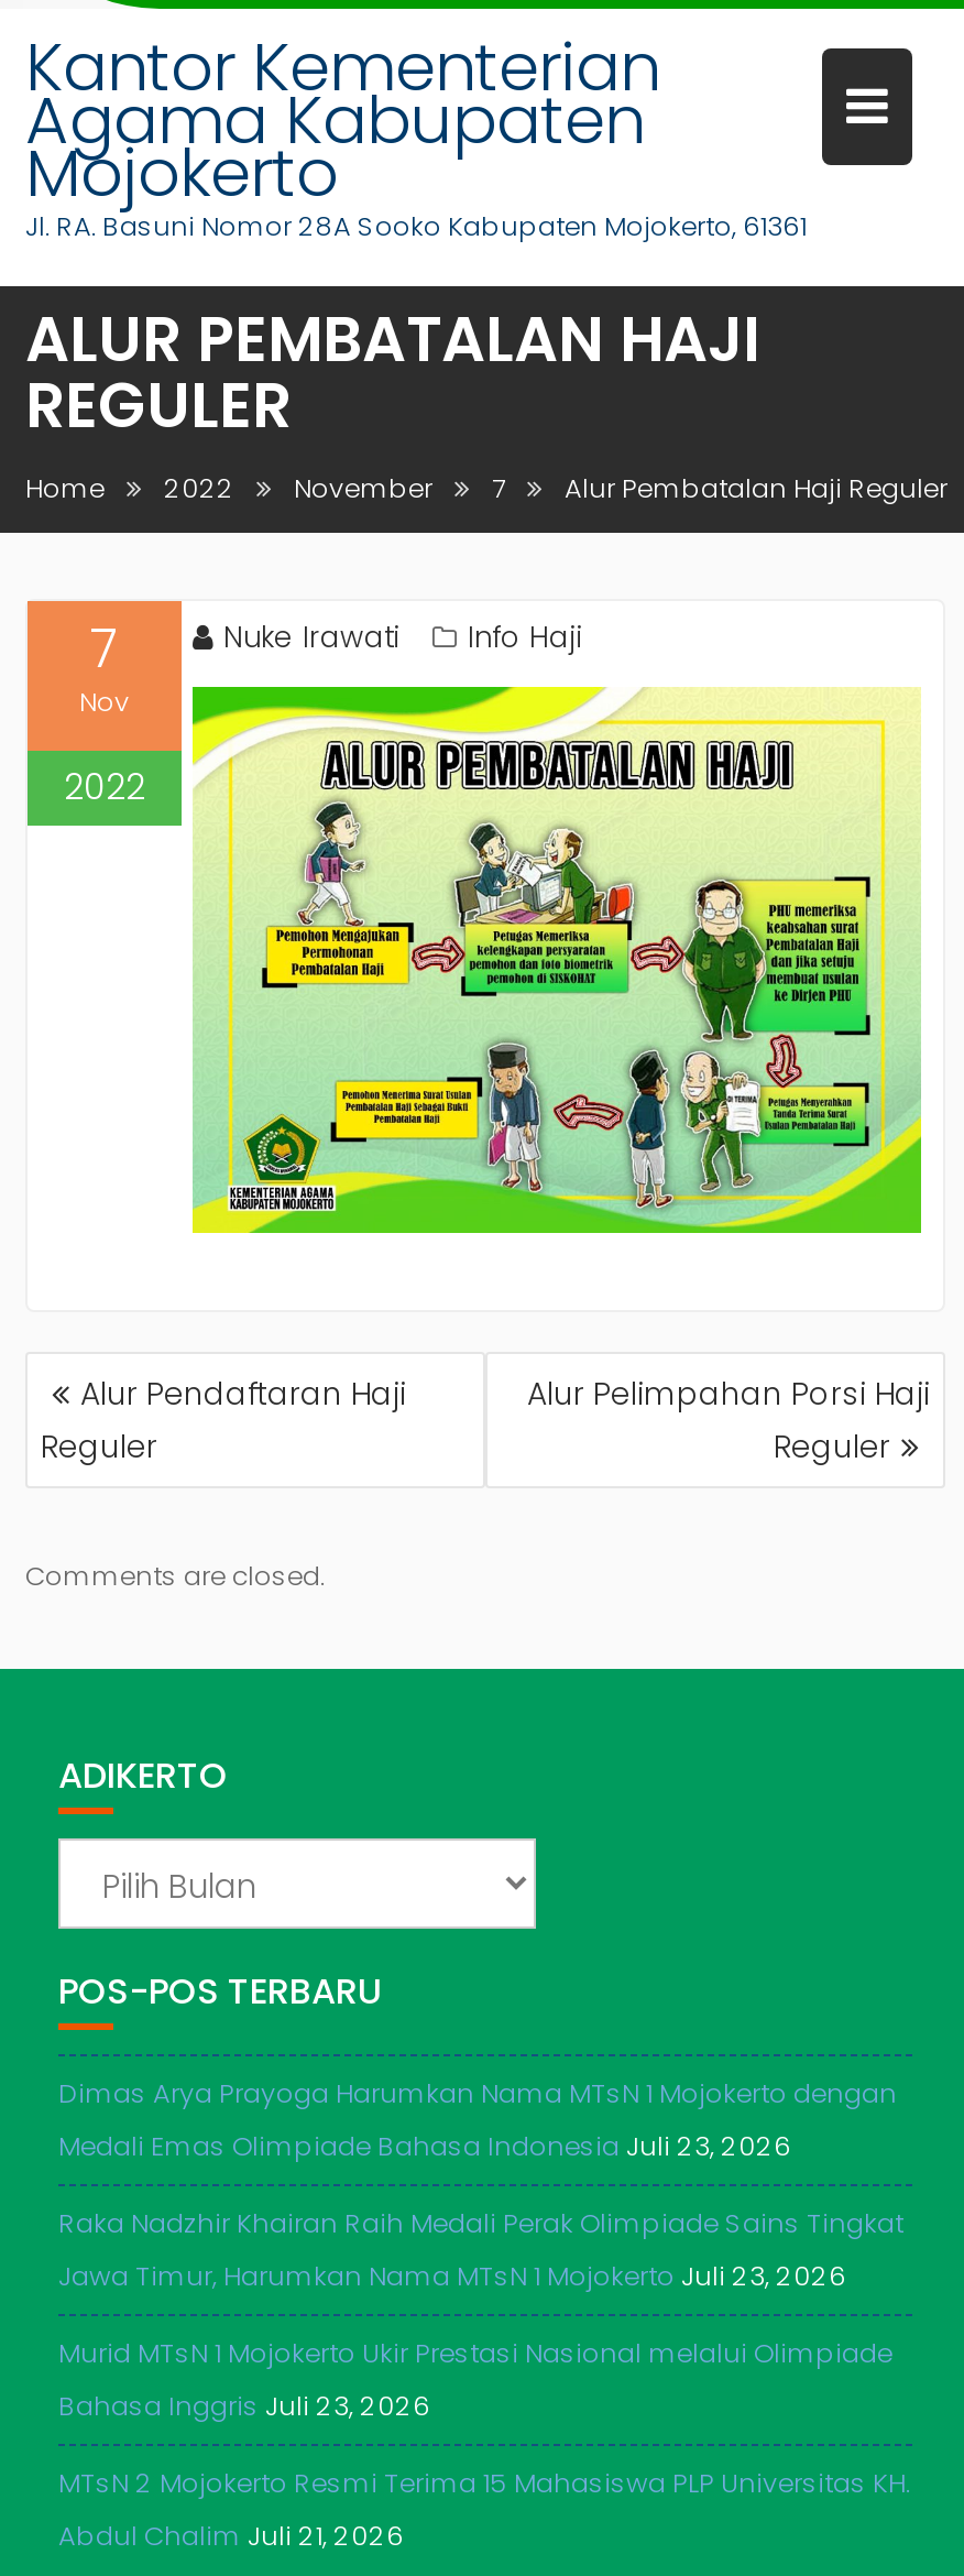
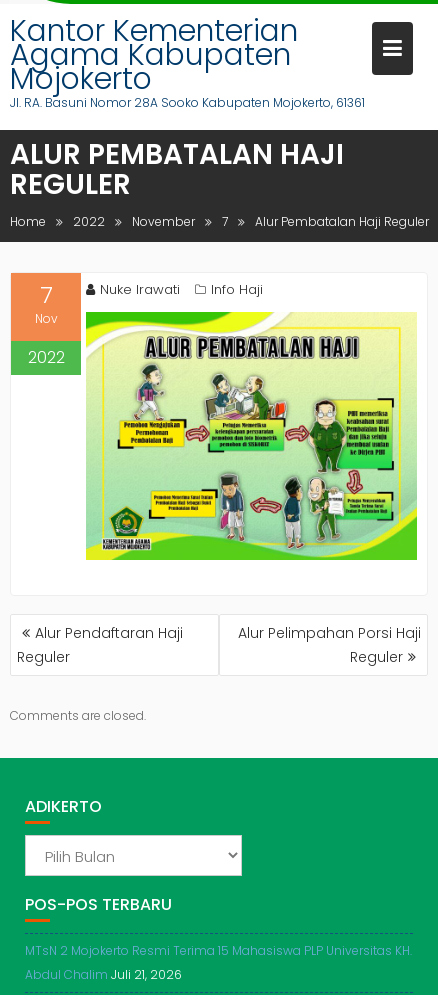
[58,2074,903,2425] Dimas Arya Prayoga Harumkan Nama MTsN 1 Mojokerto dengan | Medali Emas Olimpiade Bahasa Indonesia Juli 23, 2026 | Raka Nadzhir Khairan Raih Medali Perak Olimpiade Sains Tingkat | Jawa Timur, Harumkan Nama MTsN 1 Mojokerto Juli 23, 2026 | Murid MTsN 1 Mojokerto Ukir Prestasi Nasional melalui Olimpiade | Bahasa Inggris Juli 23, 2026 -> none

